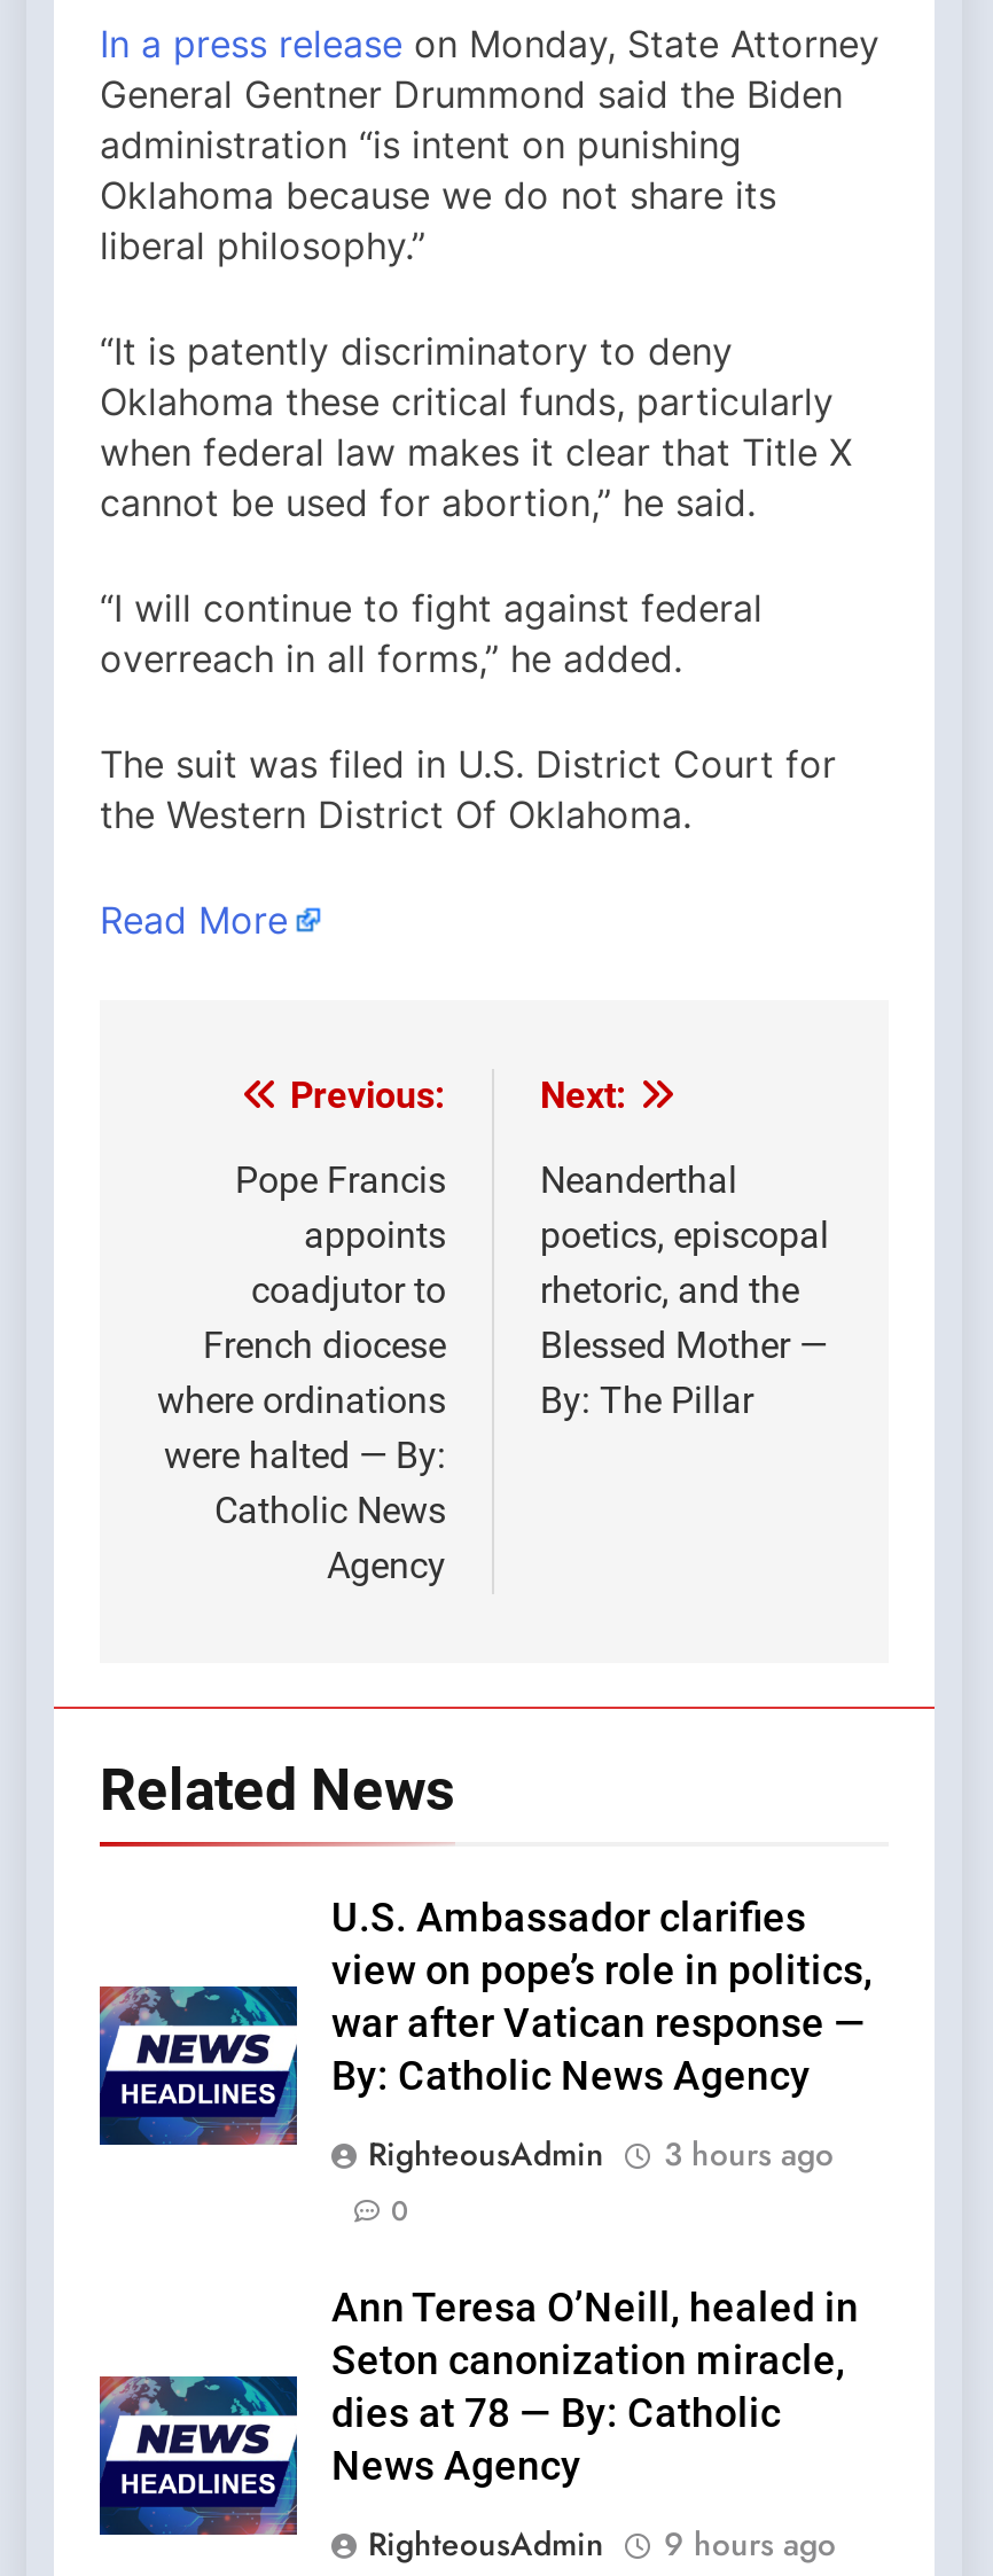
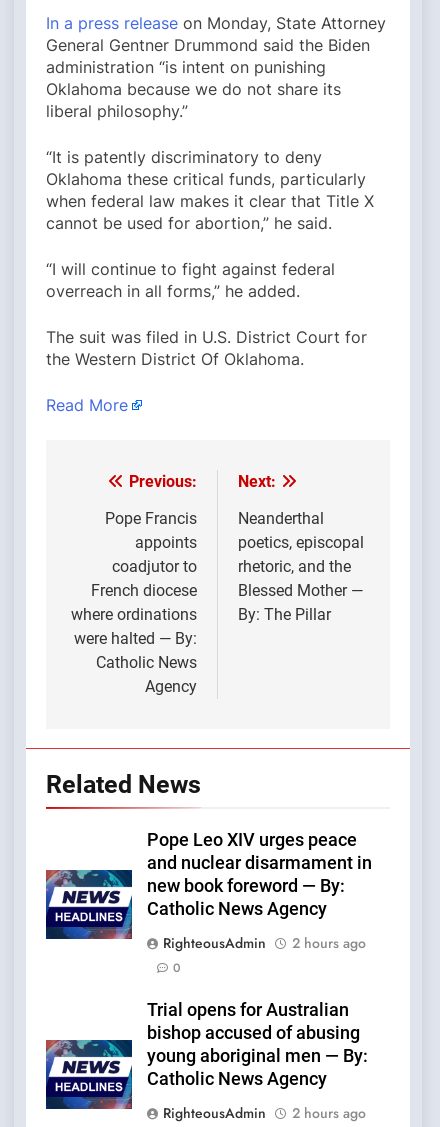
[331,1896,873,2100] U.S. Ambassador clarifies | view on pope’s role in politics, | war after Vatican response — | By: Catholic News Agency -> [147,830,372,919] Pope Leo XIV urges peace | and nuclear disarmament in | new book foreword — By: | Catholic News Agency
[368,2132,834,2178] RighteousAdmin 3 hours ago -> [163,933,366,953] RighteousAdmin 2 hours ago
[331,2286,859,2490] Ann Teresa O’Neill, healed in | Seton canonization miracle, | dies at 78 — By: Catholic | News Agency -> [147,1000,368,1089] Trial opens for Australian | bishop accused of abusing | young aboriginal men — By: | Catholic News Agency
[368,2522,836,2568] RighteousAdmin 9 hours ago -> [163,1103,366,1123] RighteousAdmin 2 hours ago

